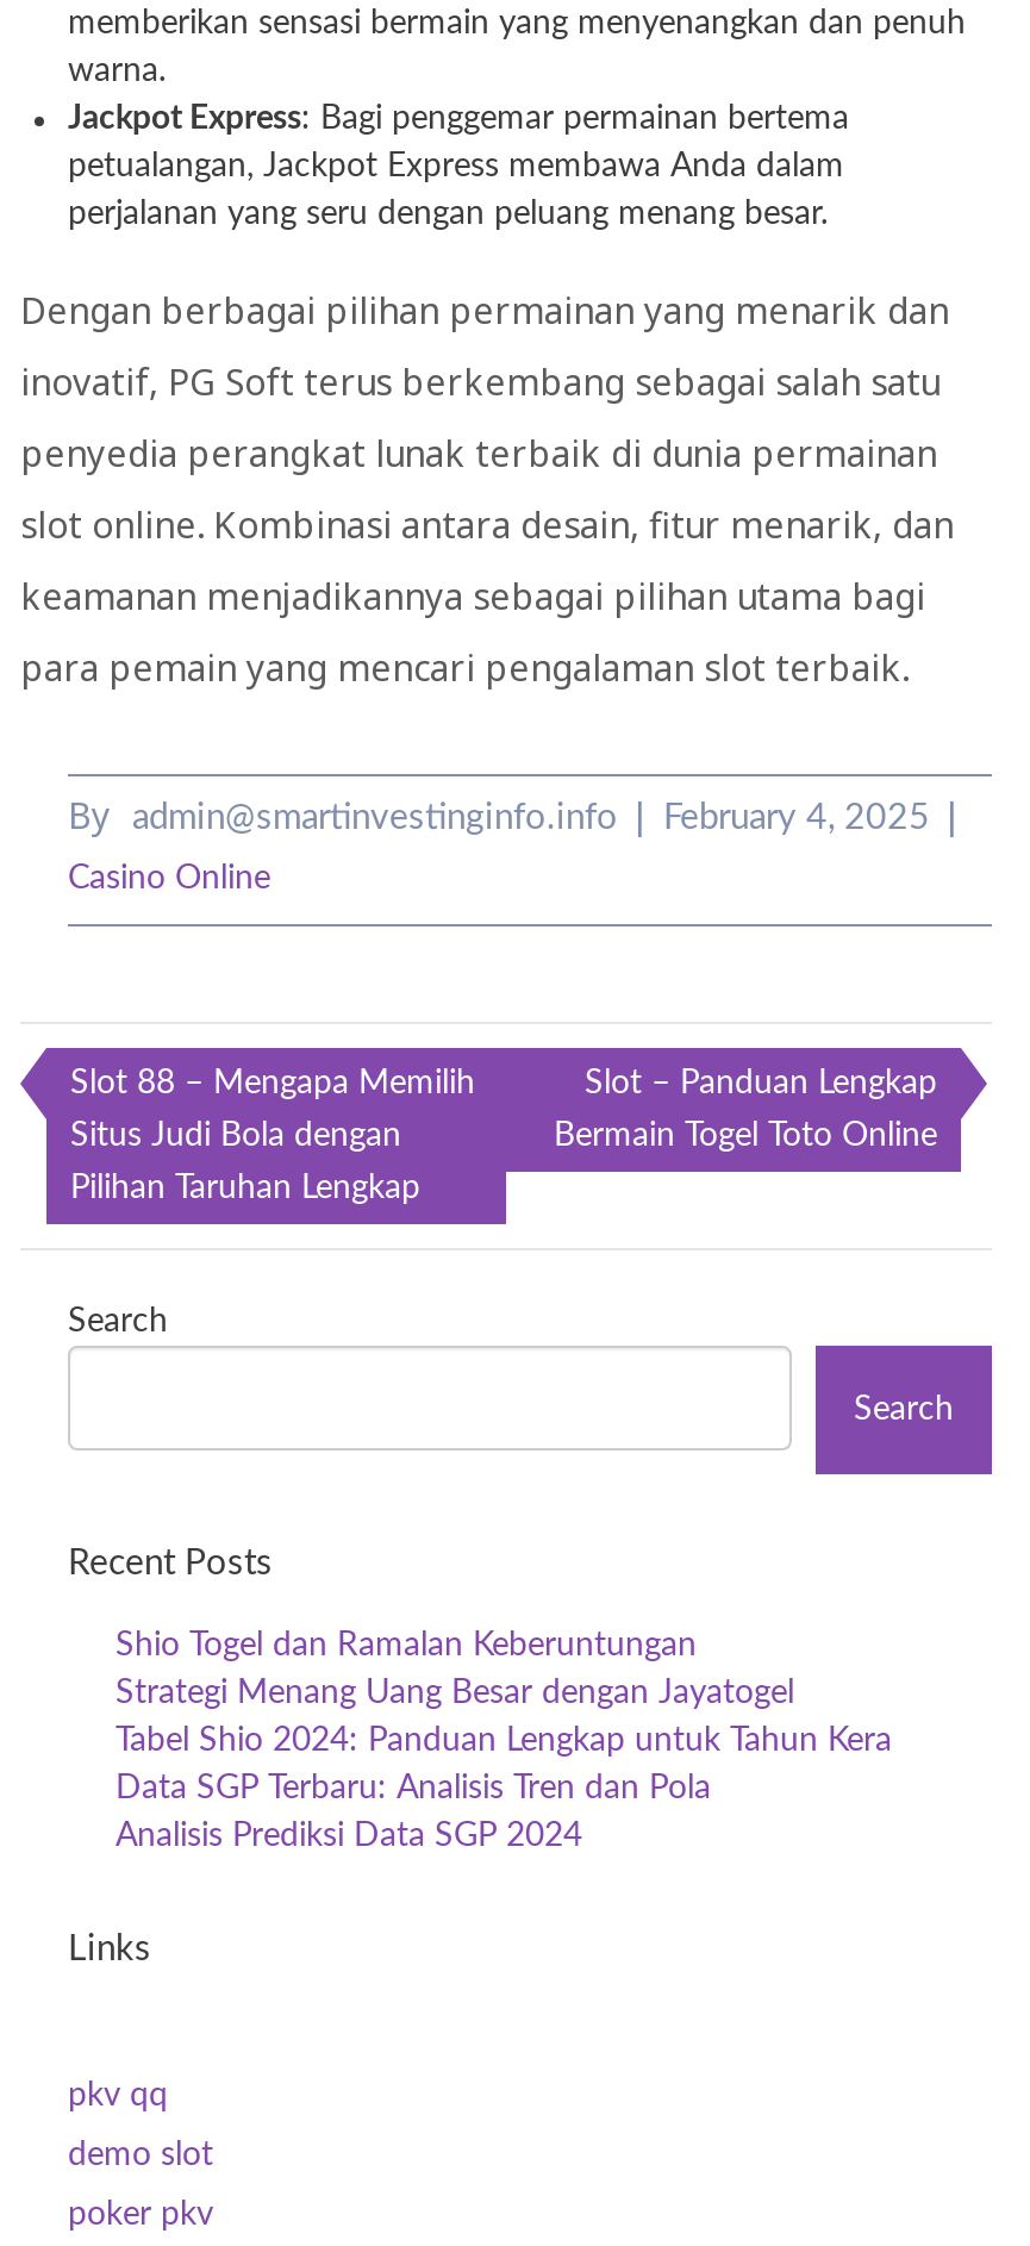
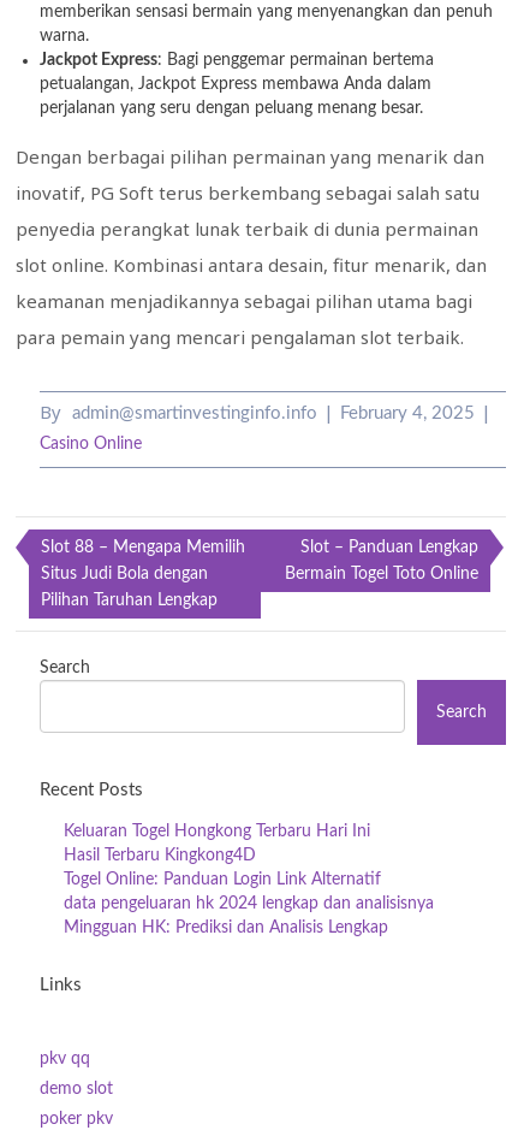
[116,1629,892,1853] Shio Togel dan Ramalan Keberuntungan | Strategi Menang Uang Besar dengan Jayatogel | Tabel Shio 2024: Panduan Lengkap untuk Tahun Kera | Data SGP Terbaru: Analisis Tren dan Pola | Analisis Prediksi Data SGP 2024 -> [64,823,434,936] Keluaran Togel Hongkong Terbaru Hari Ini | Hasil Terbaru Kingkong4D | Togel Online: Panduan Login Link Alternatif | data pengeluaran hk 2024 lengkap dan analisisnya | Mingguan HK: Prediksi dan Analisis Lengkap

